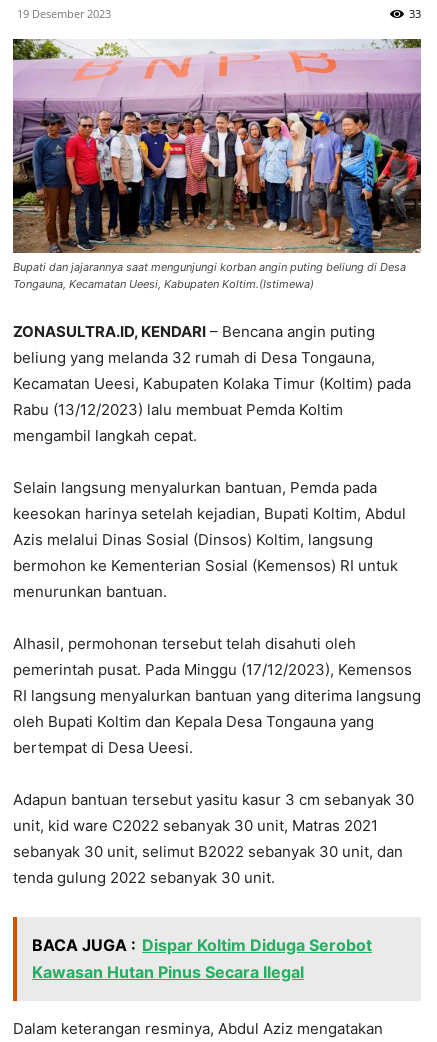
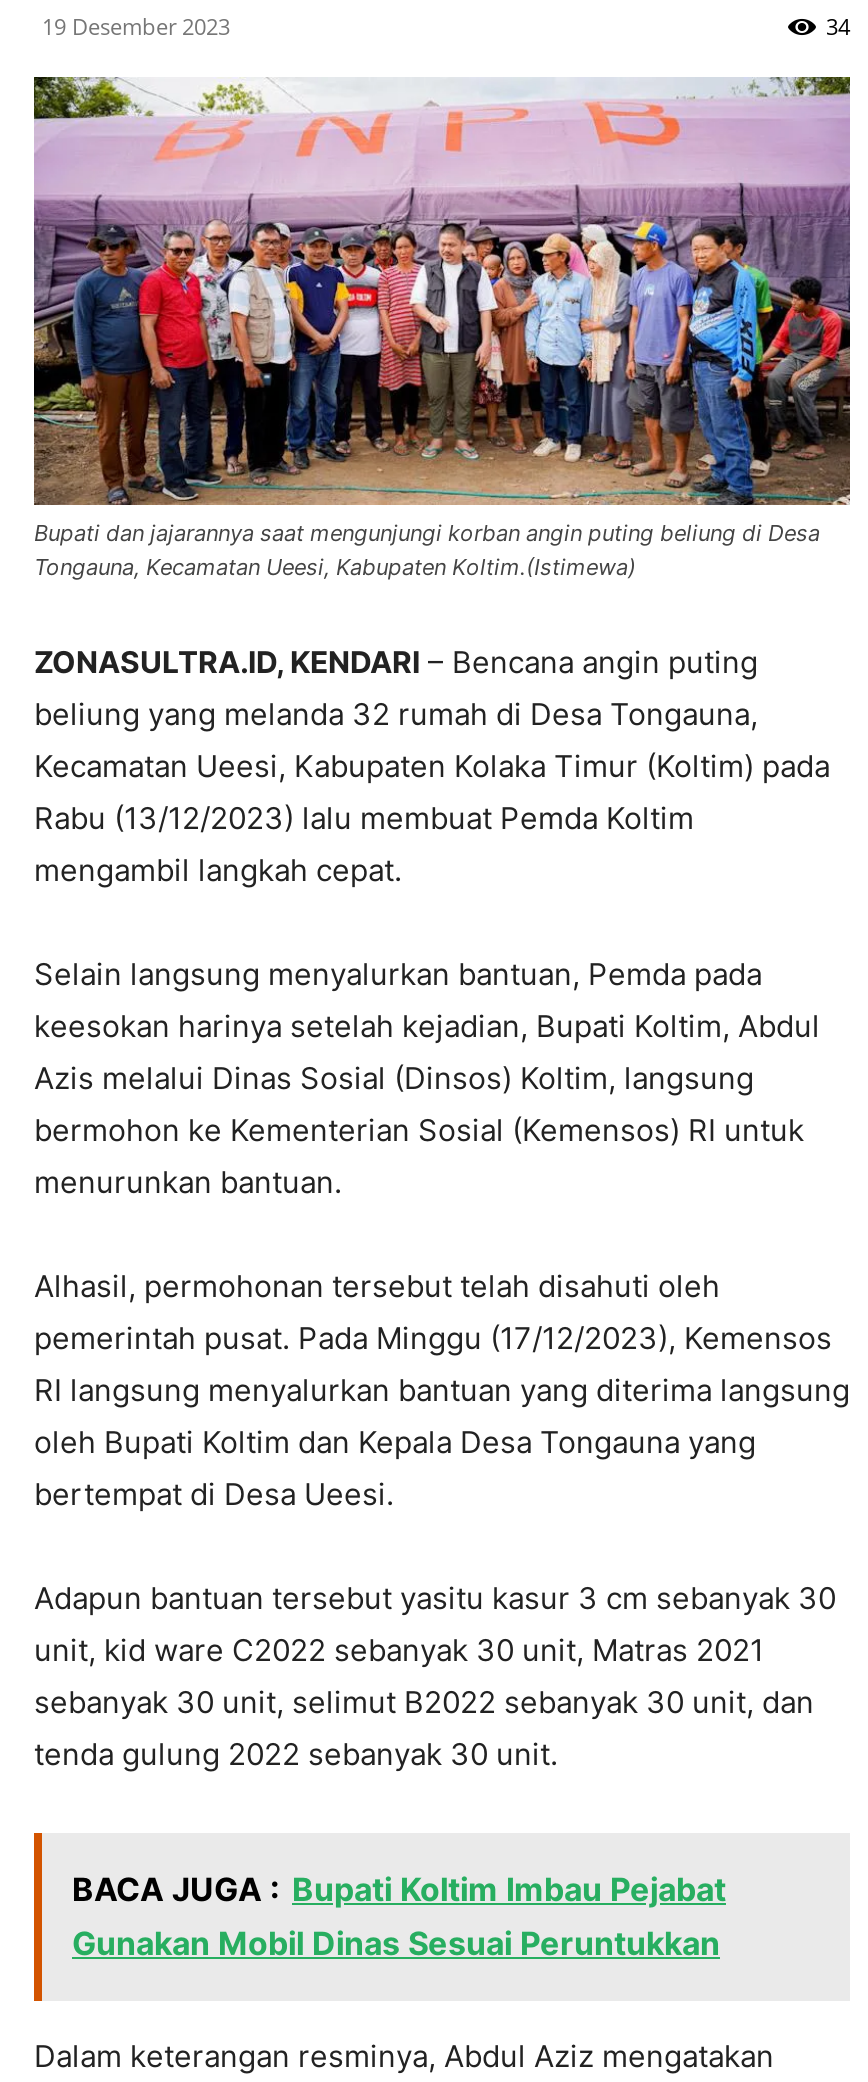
[409,6,421,21] 33 -> [826,11,850,41] 34
[32,935,372,982] BACA JUGA : Dispar Koltim Diduga Serobot | Kawasan Hutan Pinus Secara Ilegal -> [72,1868,726,1962] BACA JUGA : Bupati Koltim Imbau Pejabat | Gunakan Mobil Dinas Sesuai Peruntukkan

